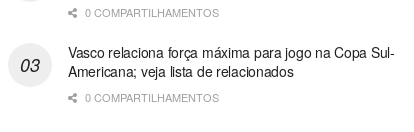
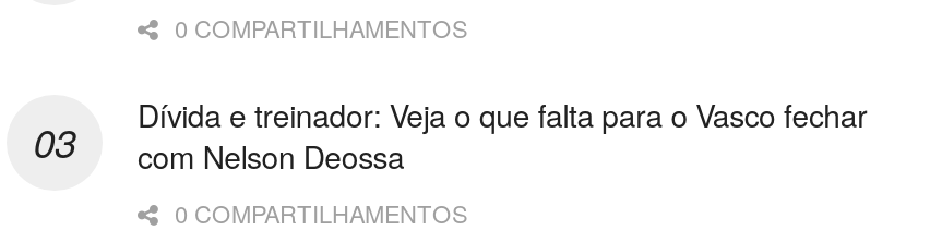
[68,42,395,81] Vasco relaciona força máxima para jogo na Copa Sul- | Americana; veja lista de relacionados -> [138,92,867,177] Dívida e treinador: Veja o que falta para o Vasco fechar | com Nelson Deossa

